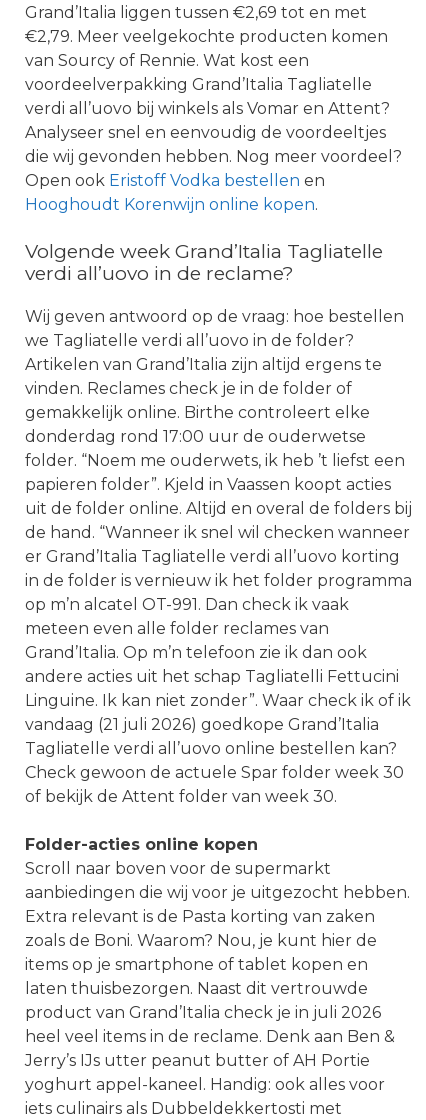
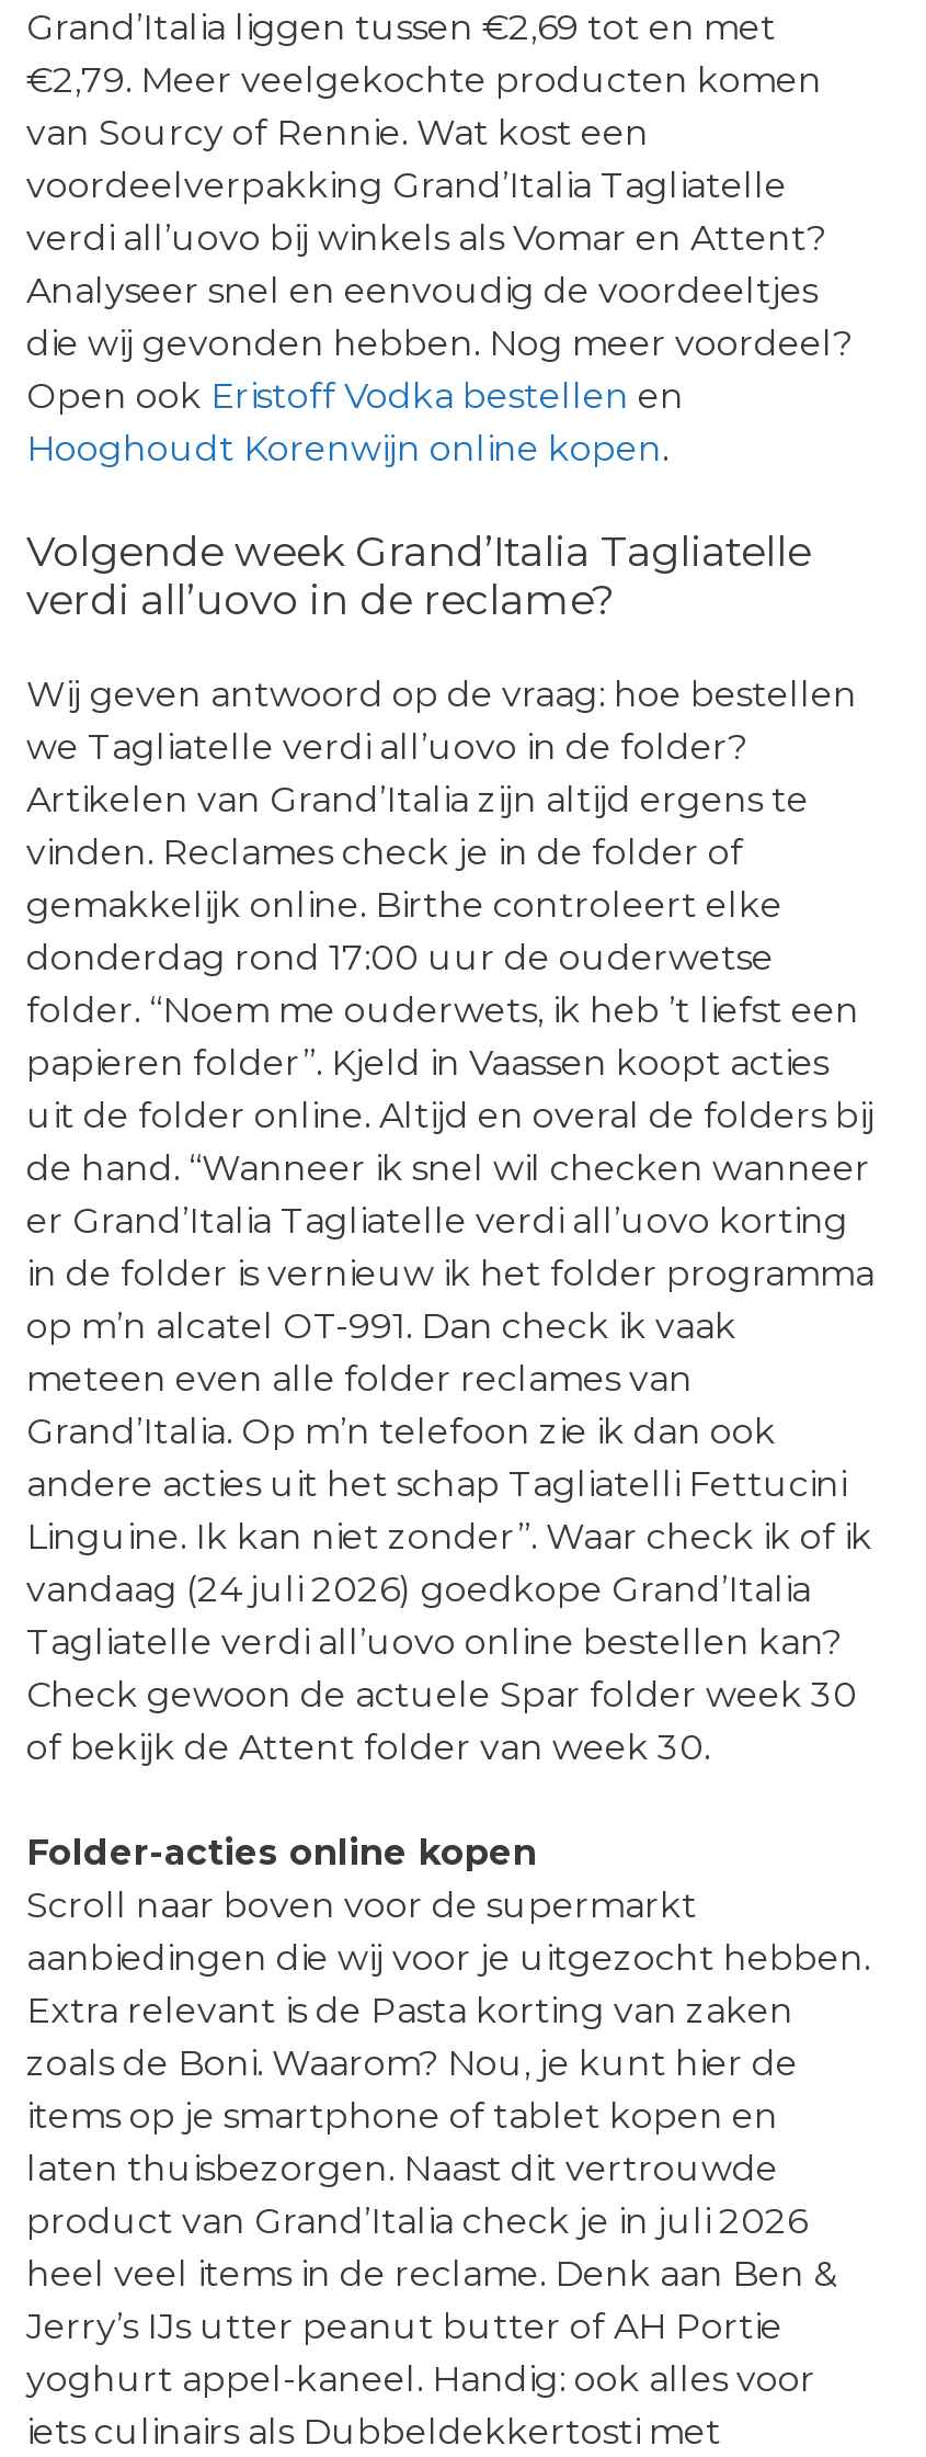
[25,715,379,734] vandaag (21 juli 2026) goedkope Grand’Italia -> [26,1568,811,1610] vandaag (24 juli 2026) goedkope Grand’Italia

